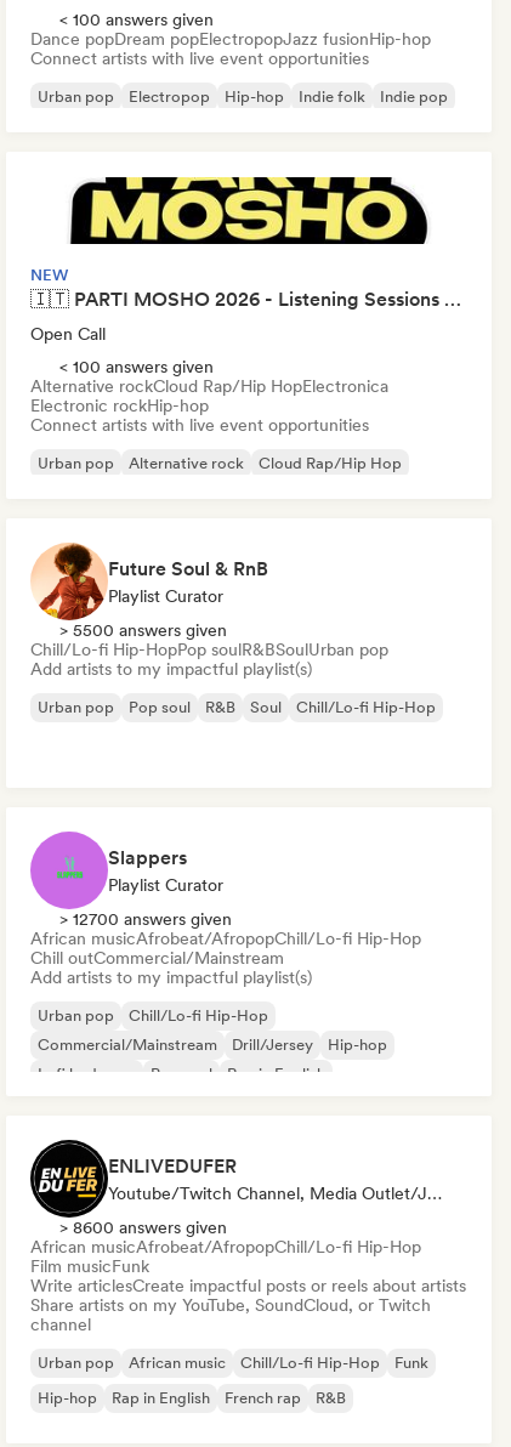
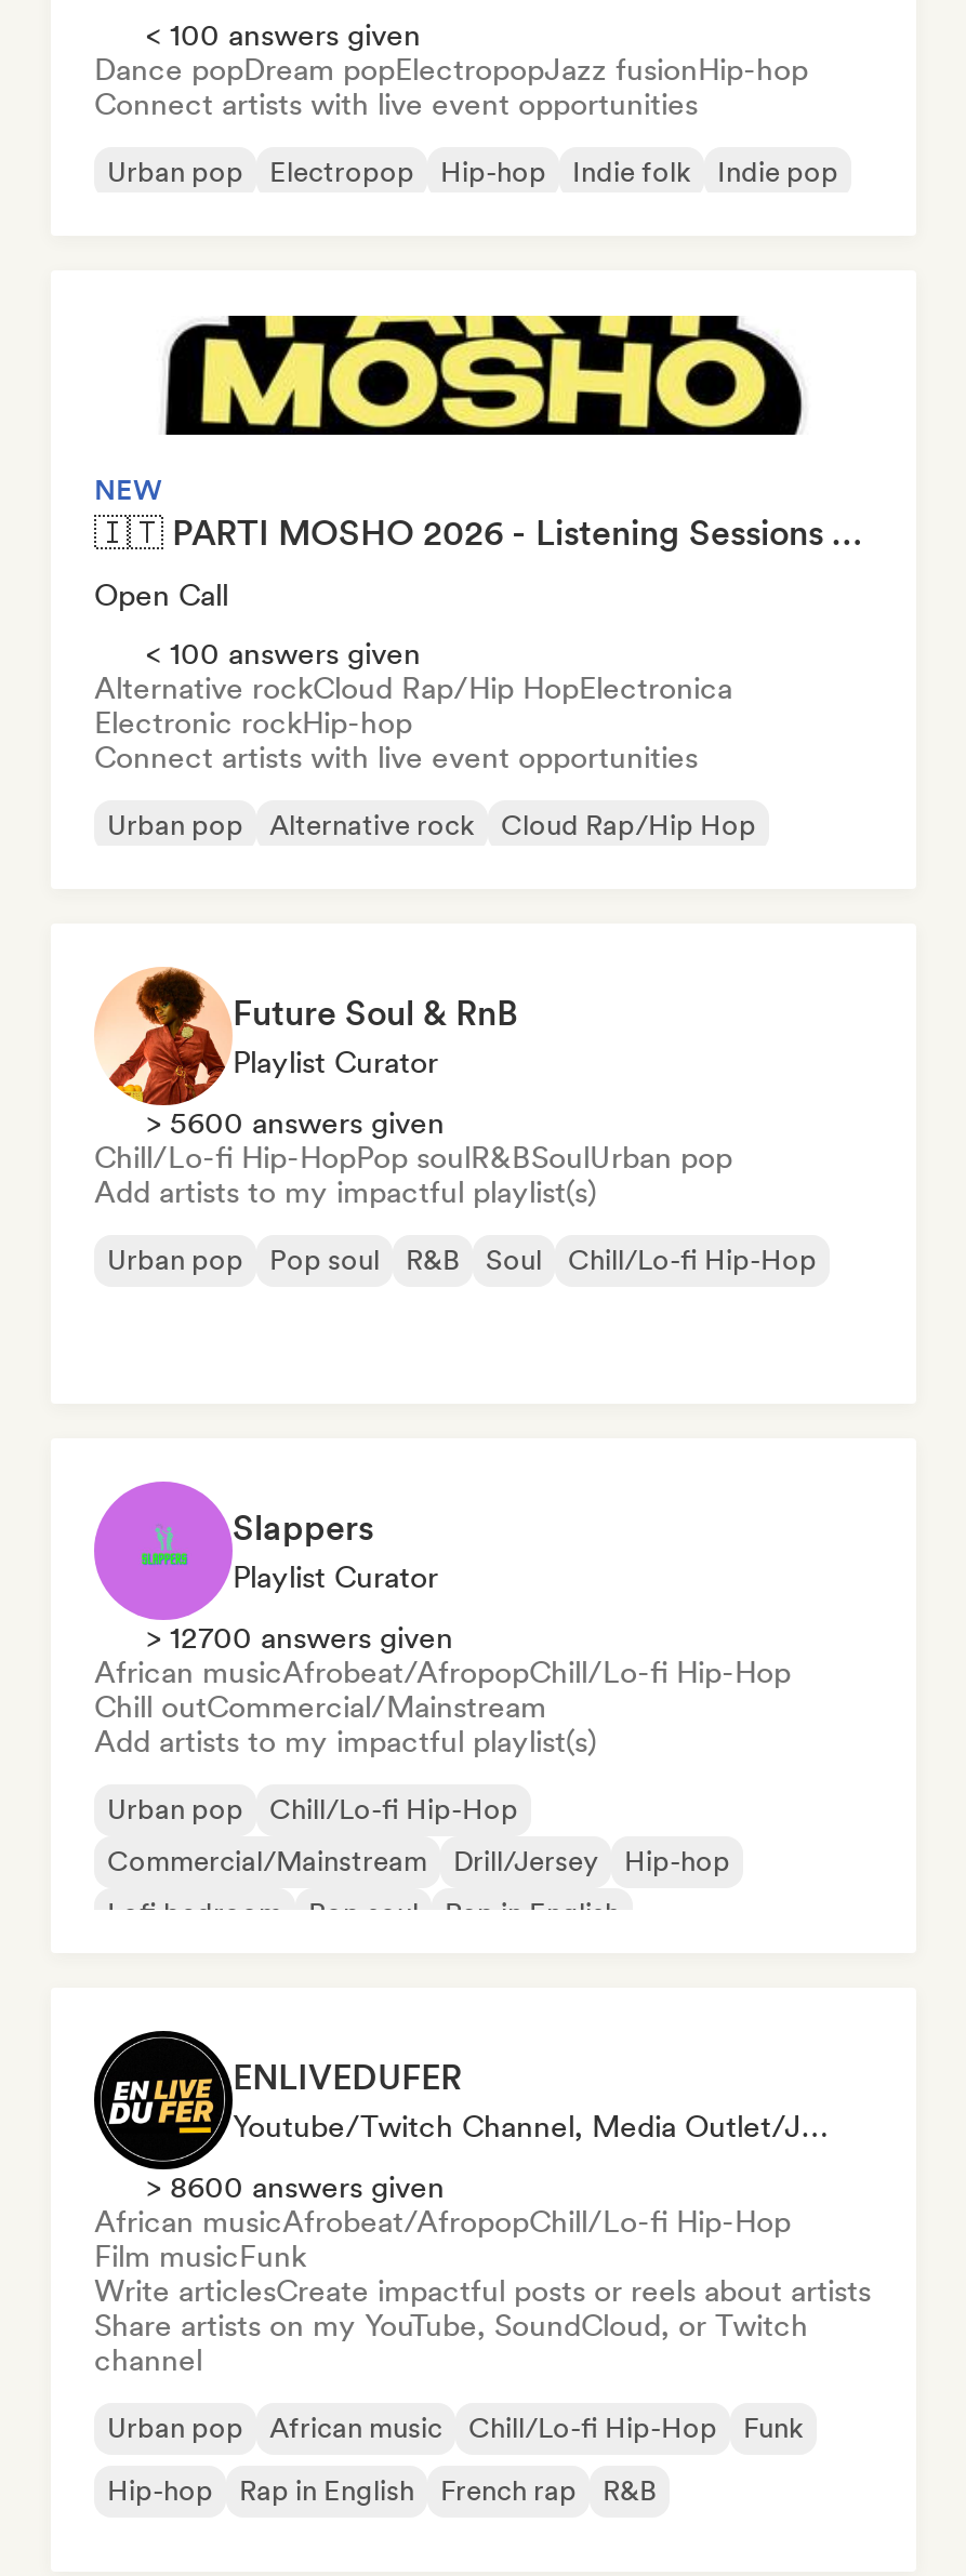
[59,620,227,640] > 5500 answers given -> [146,1105,445,1140] > 5600 answers given

